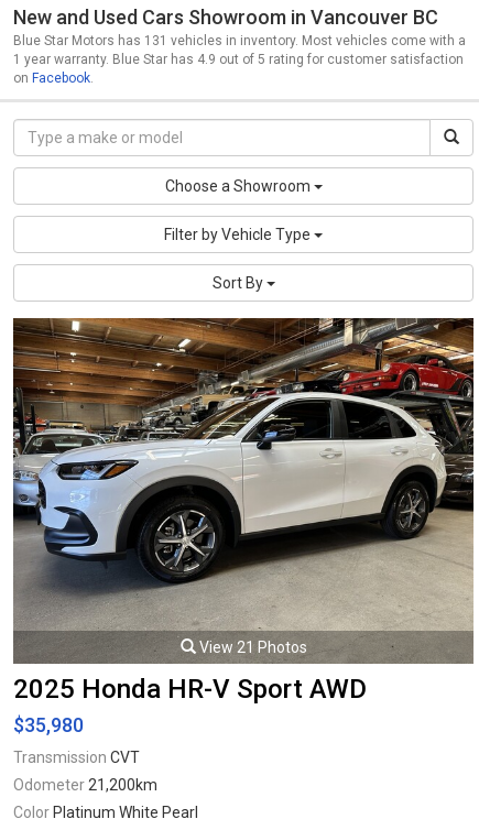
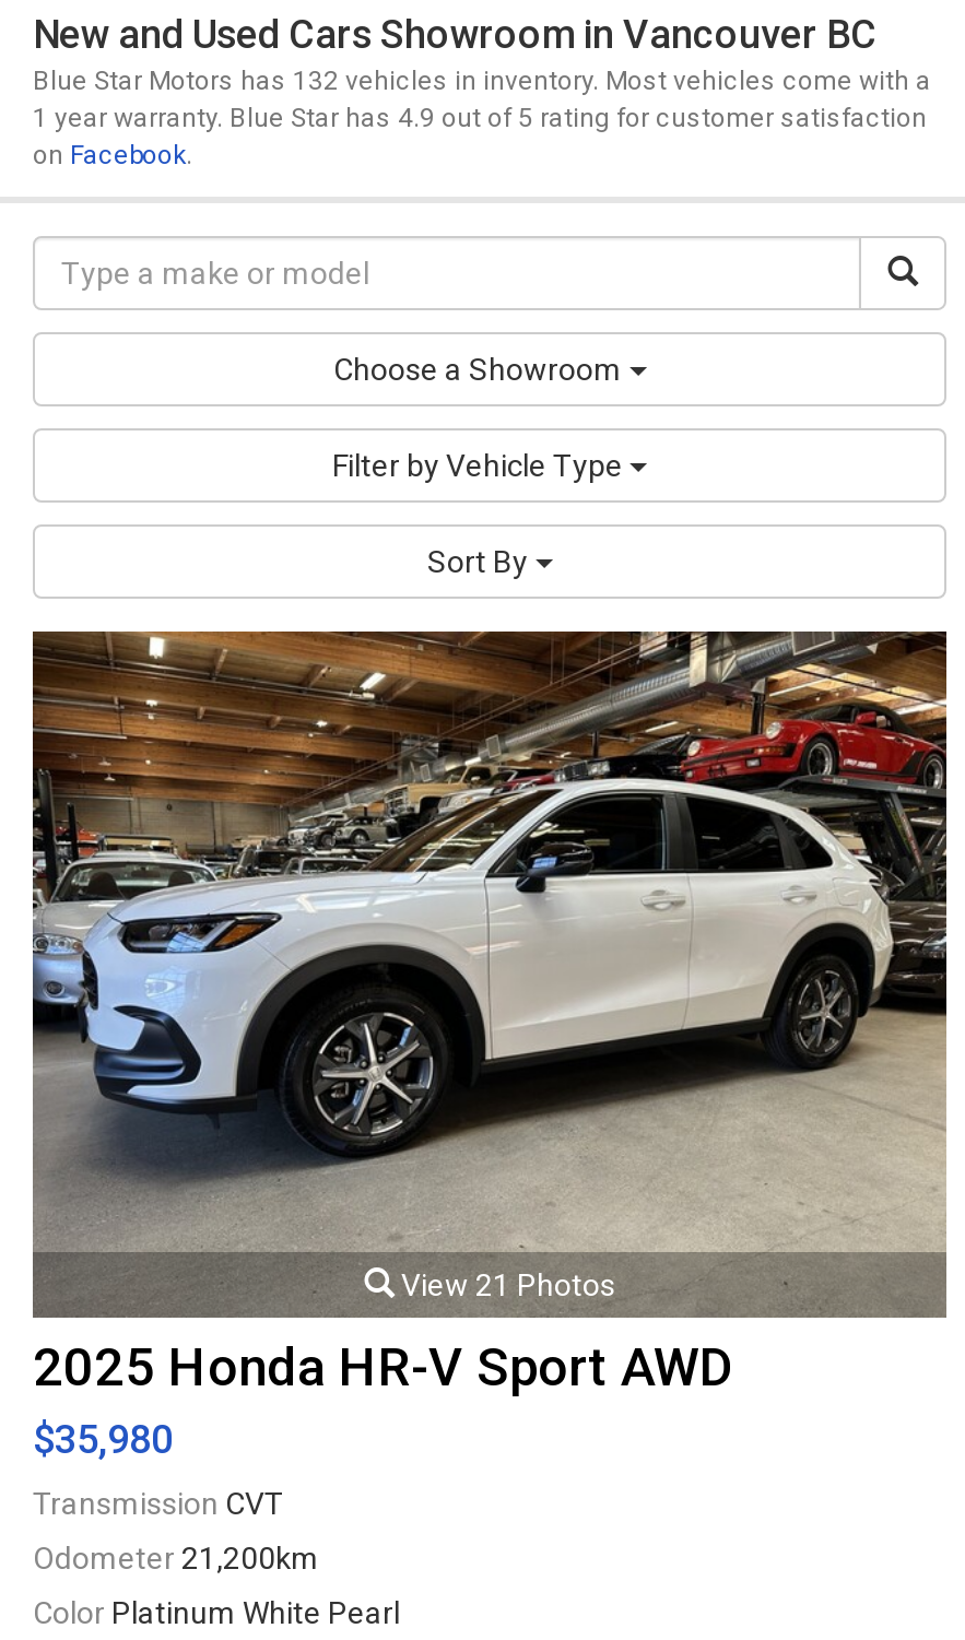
[13,33,466,48] Blue Star Motors has 131 vehicles in inventory. Most vehicles come with a -> [33,66,931,96] Blue Star Motors has 132 vehicles in inventory. Most vehicles come with a

